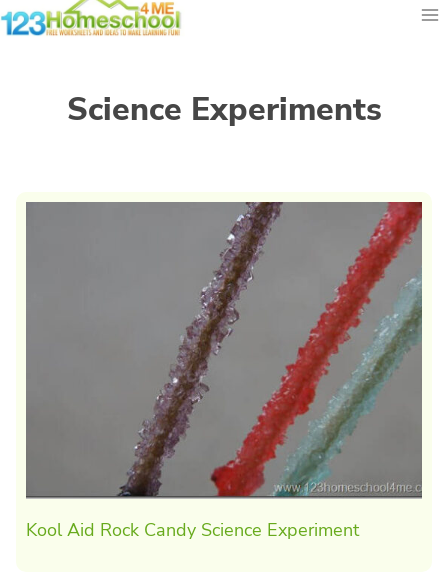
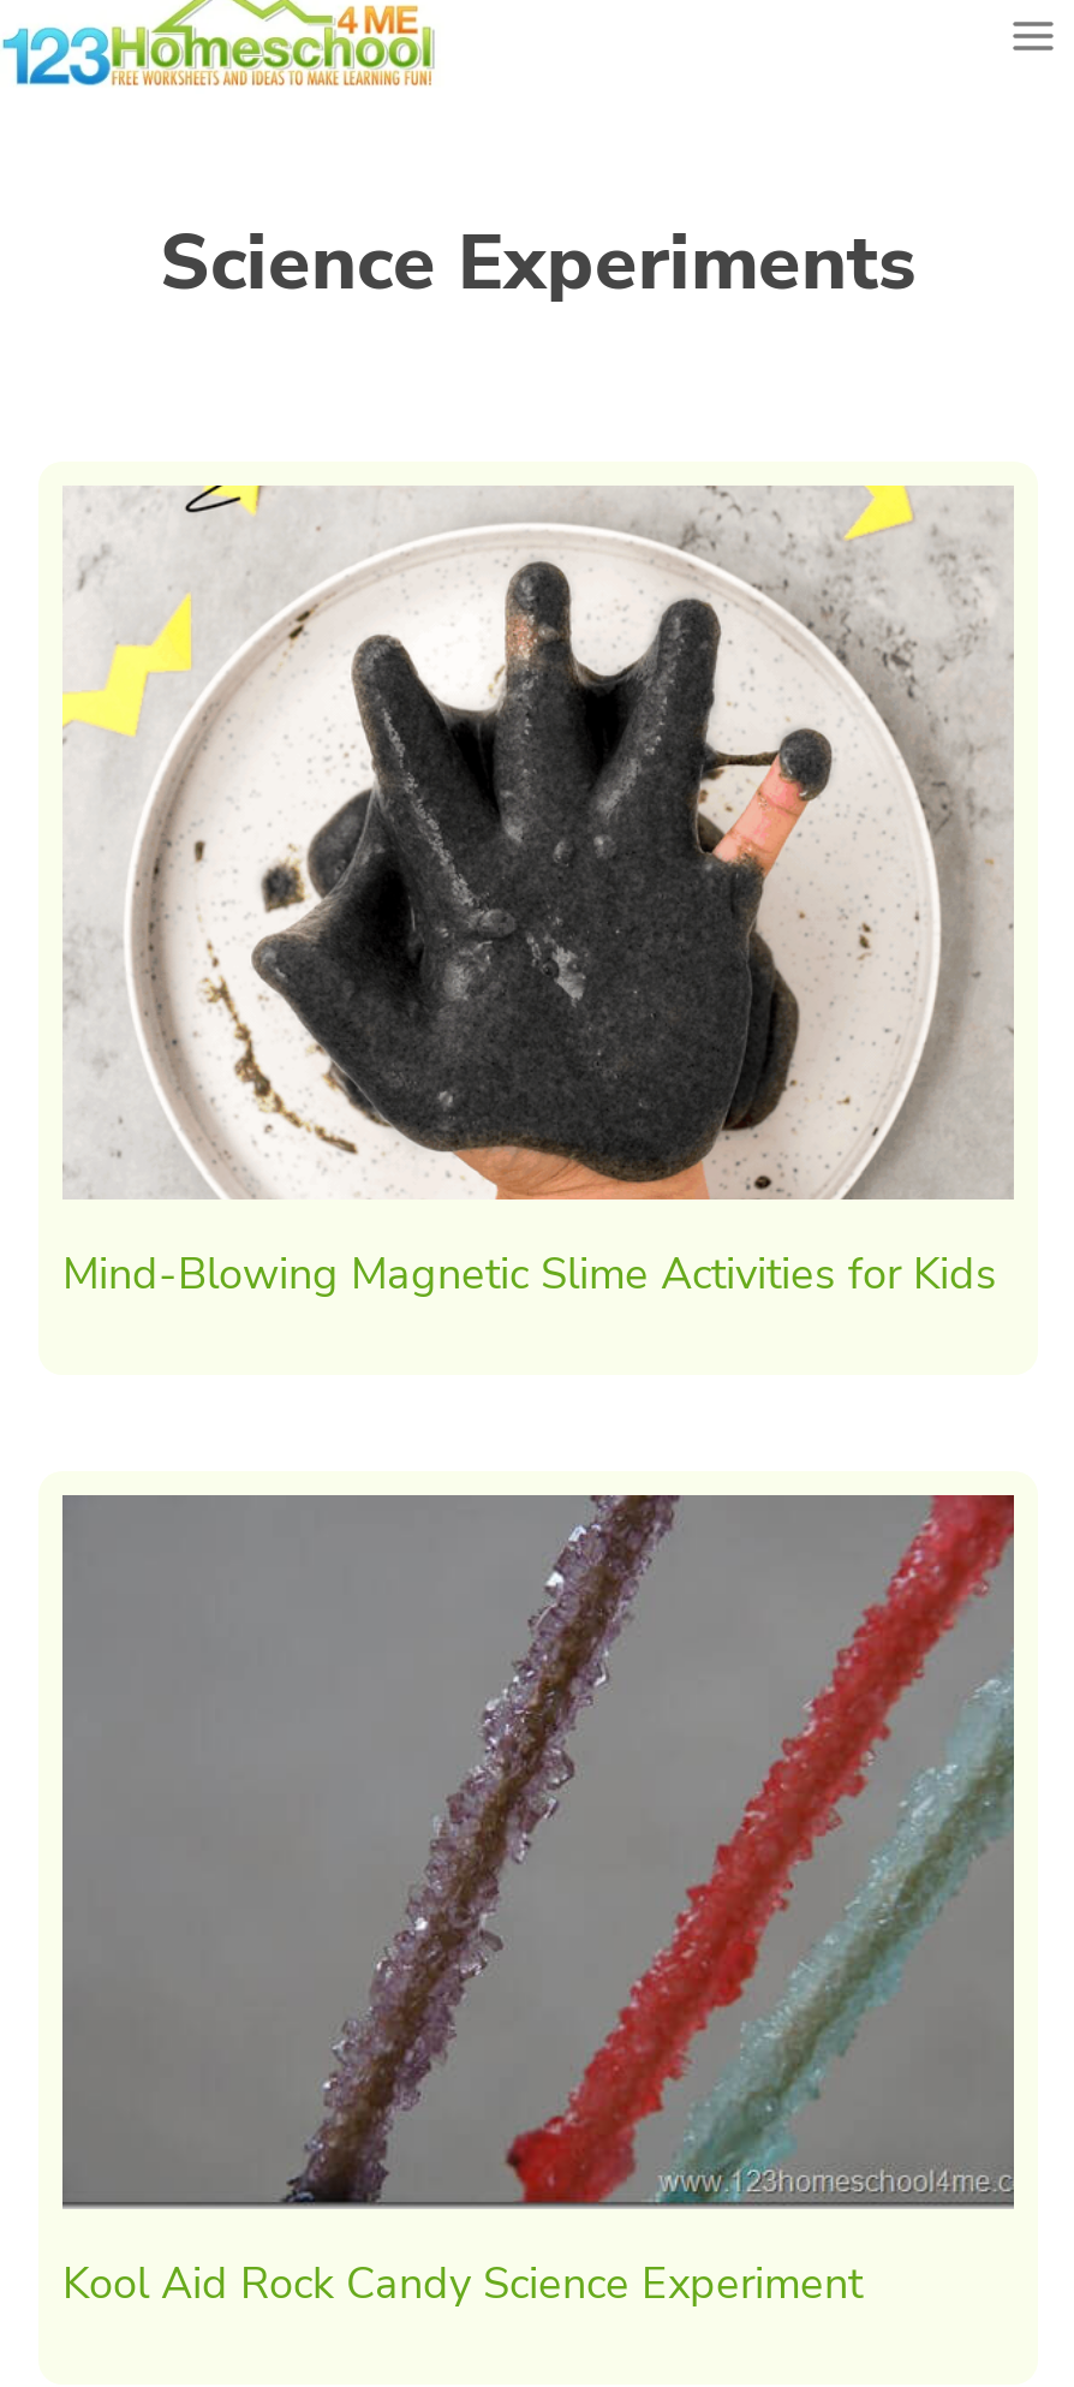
none -> [60,483,1014,1303] [image] | Mind-Blowing Magnetic Slime Activities for Kids

